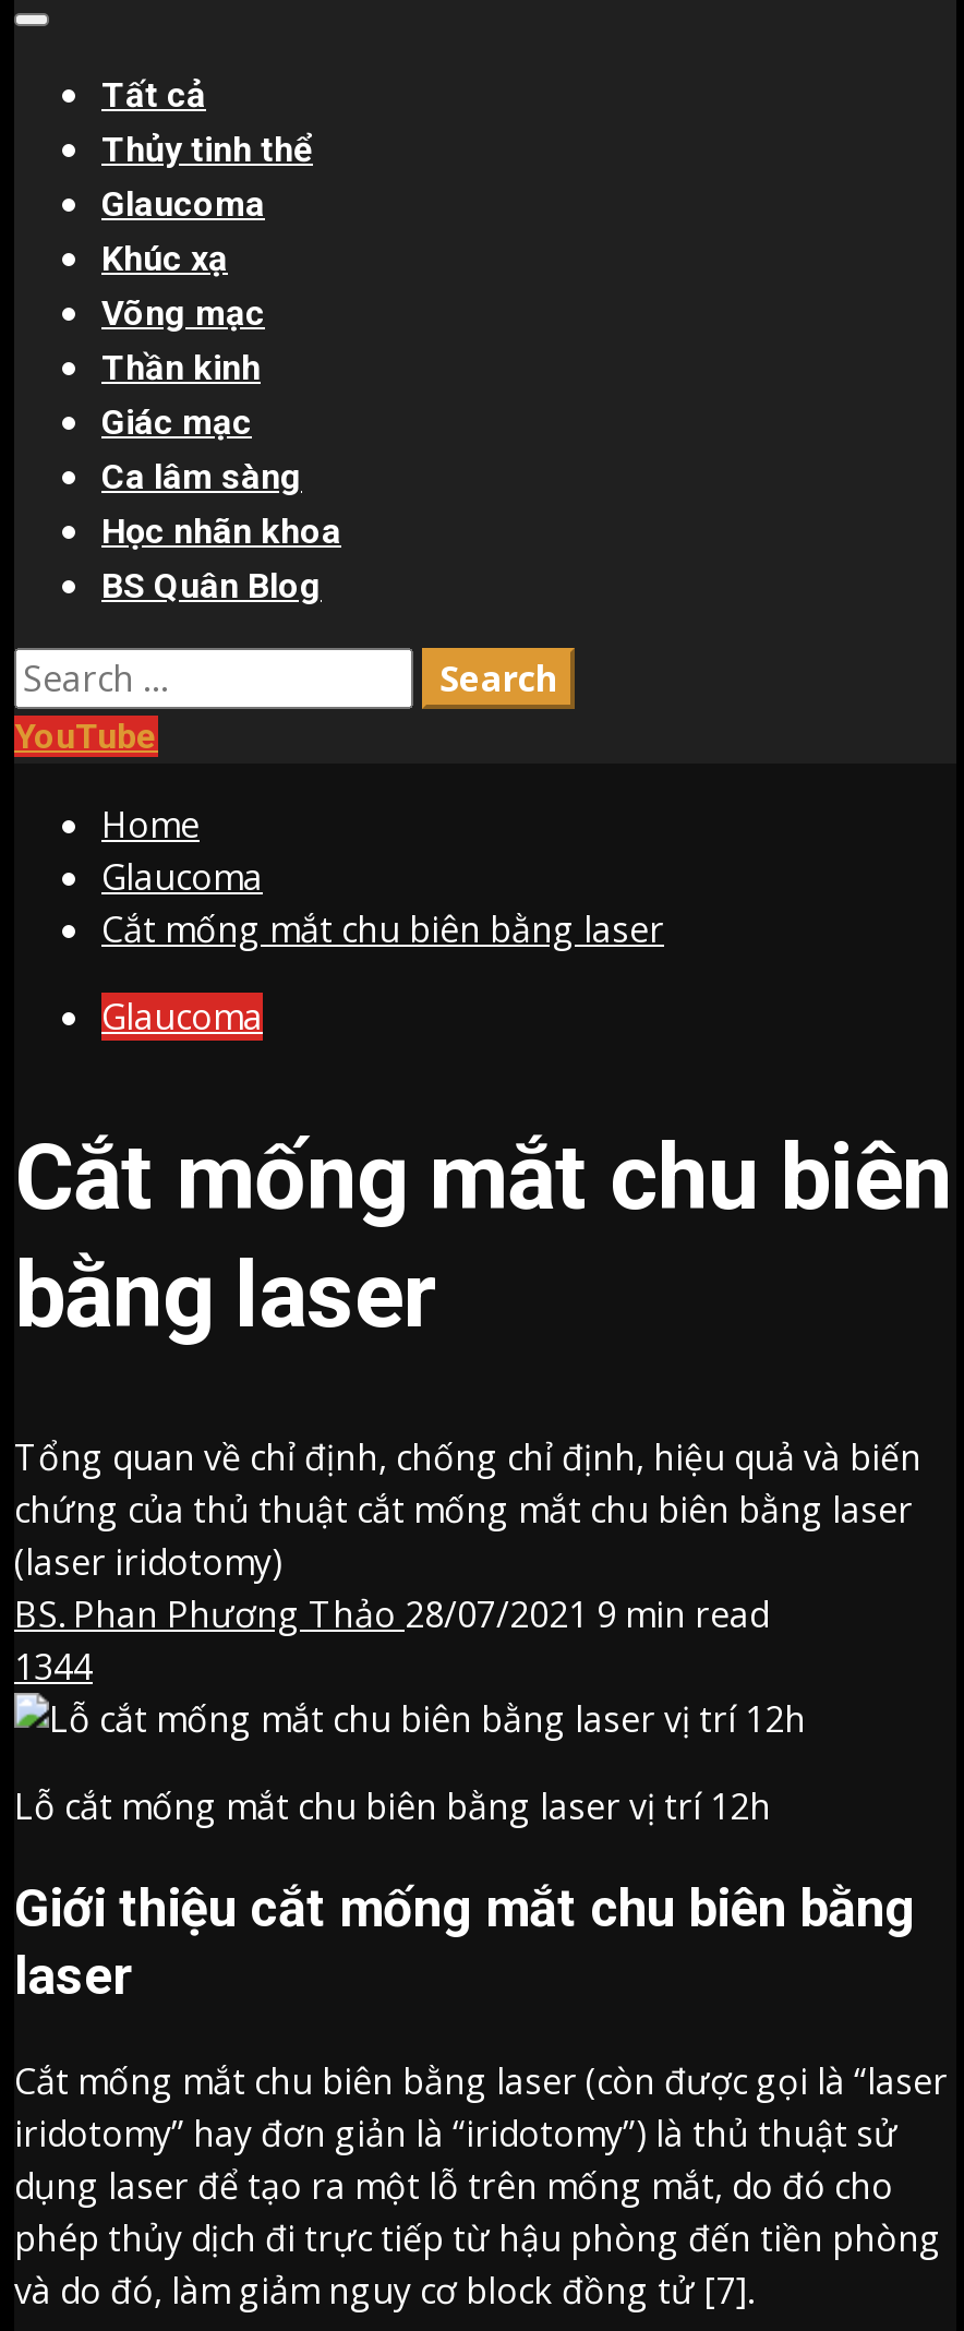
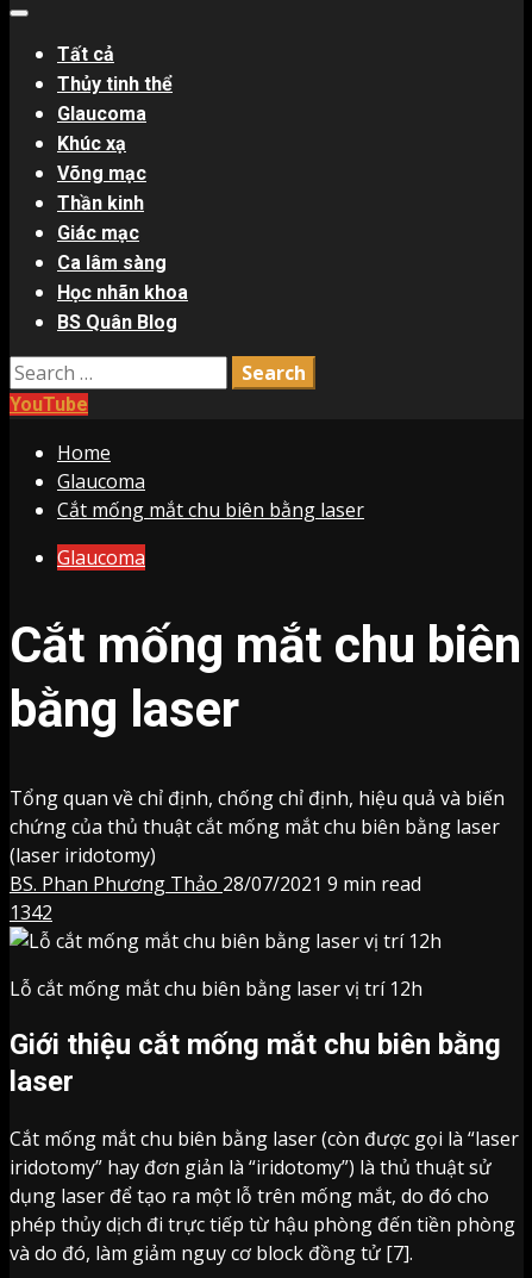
[14,1642,93,1690] 1344 -> [10,899,52,925] 1342

